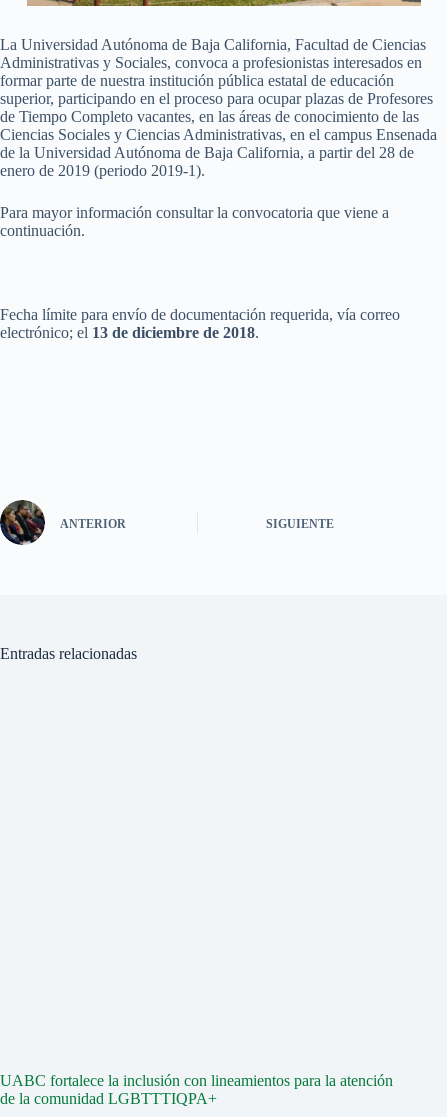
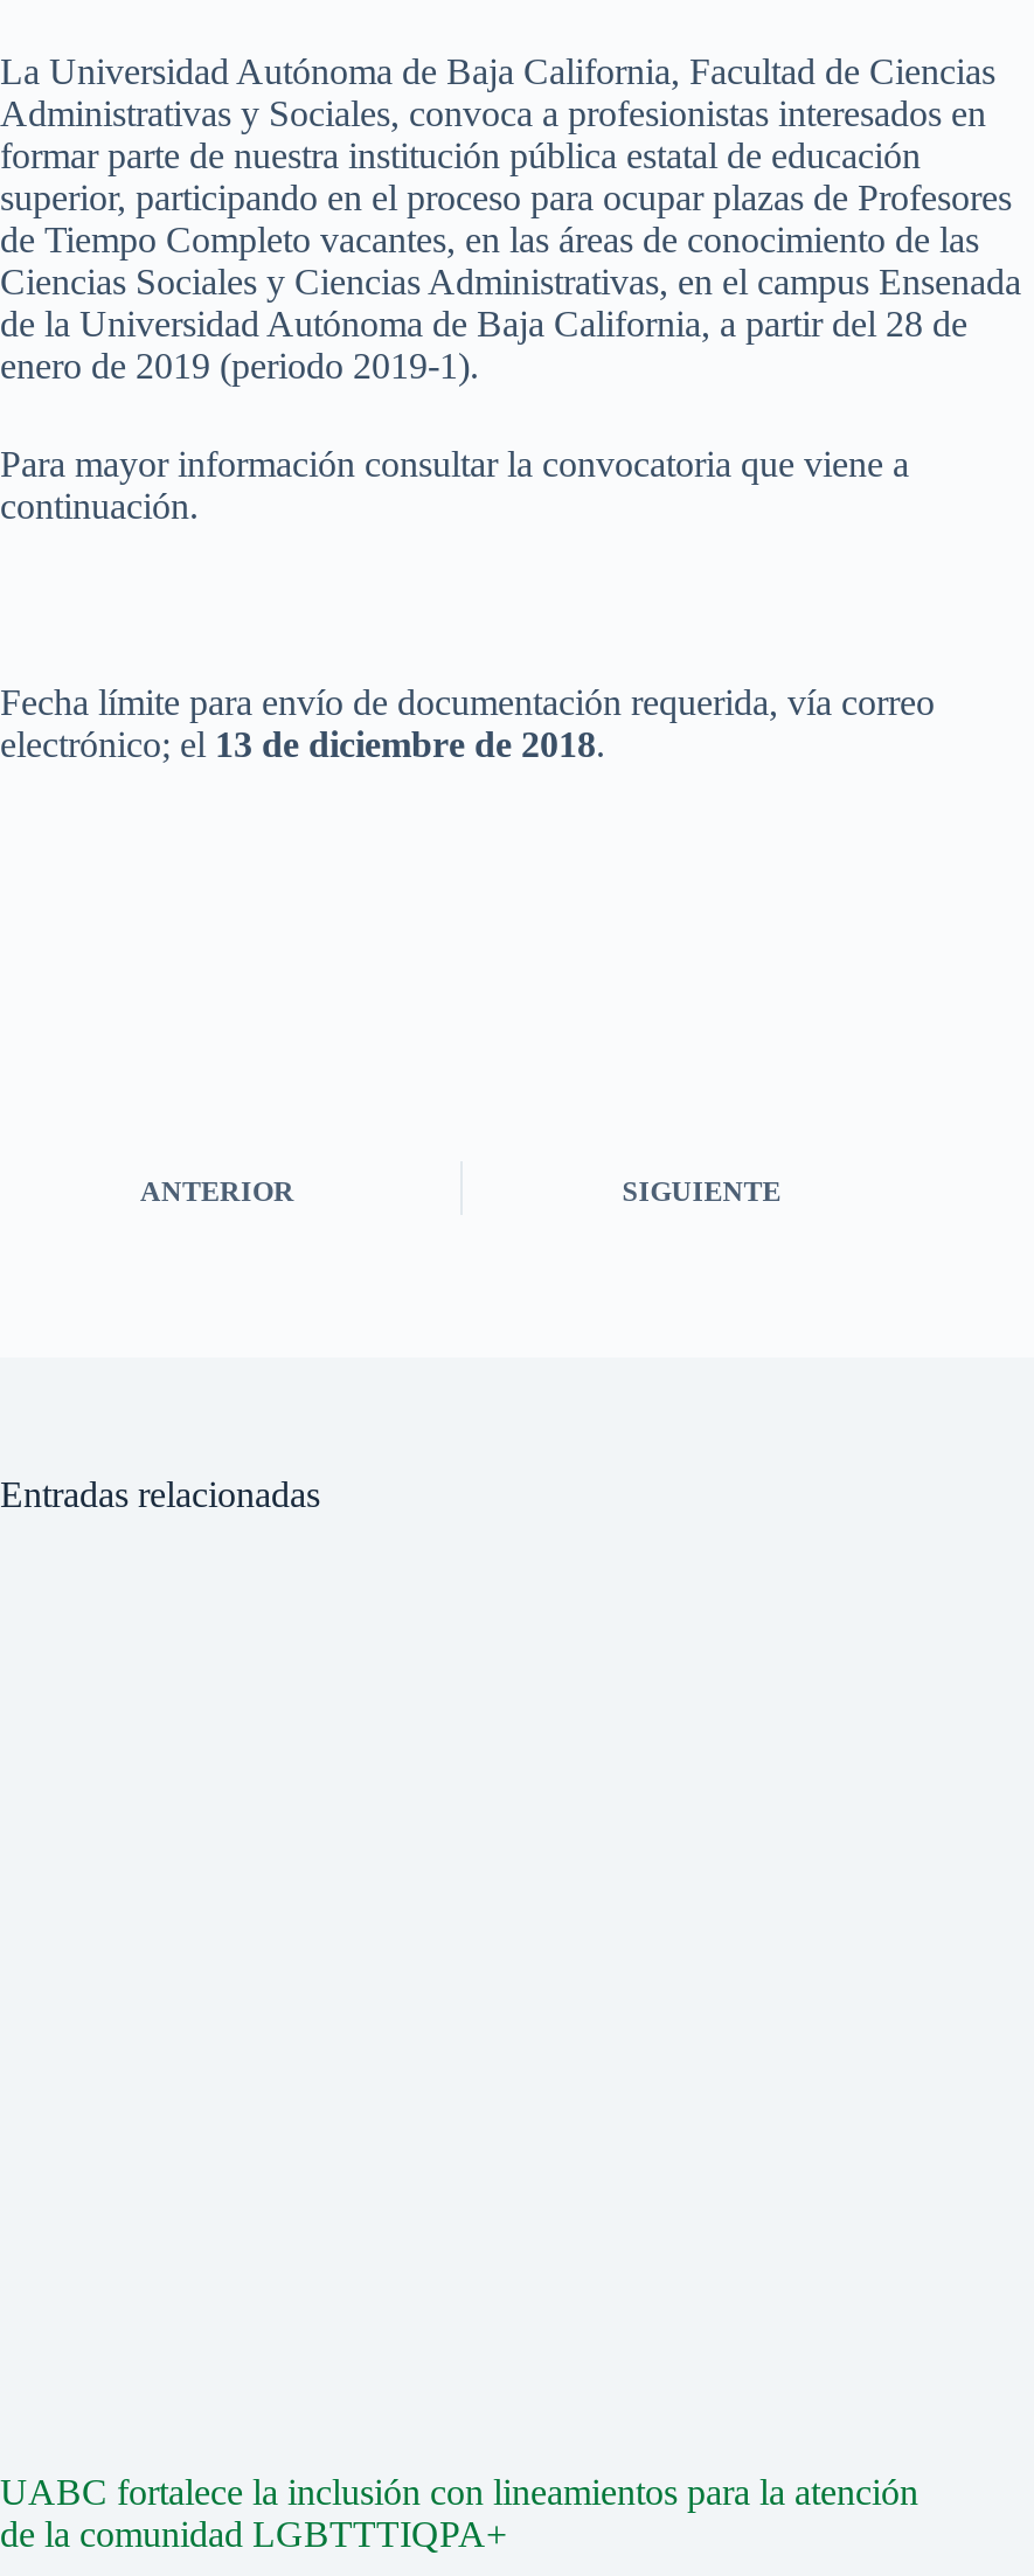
[3,499,46,546] [image] -> none

